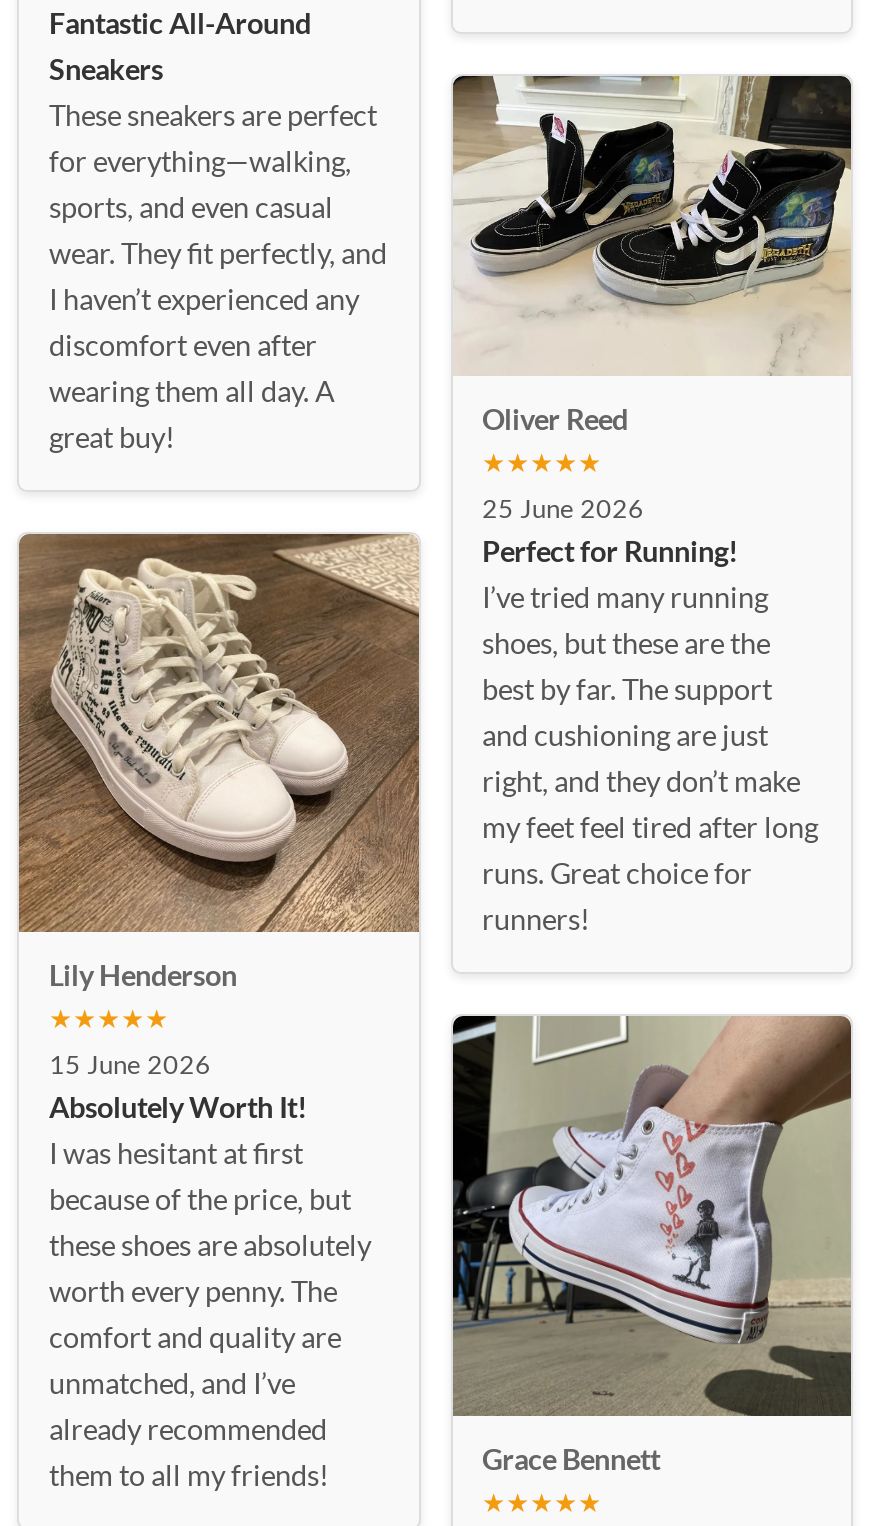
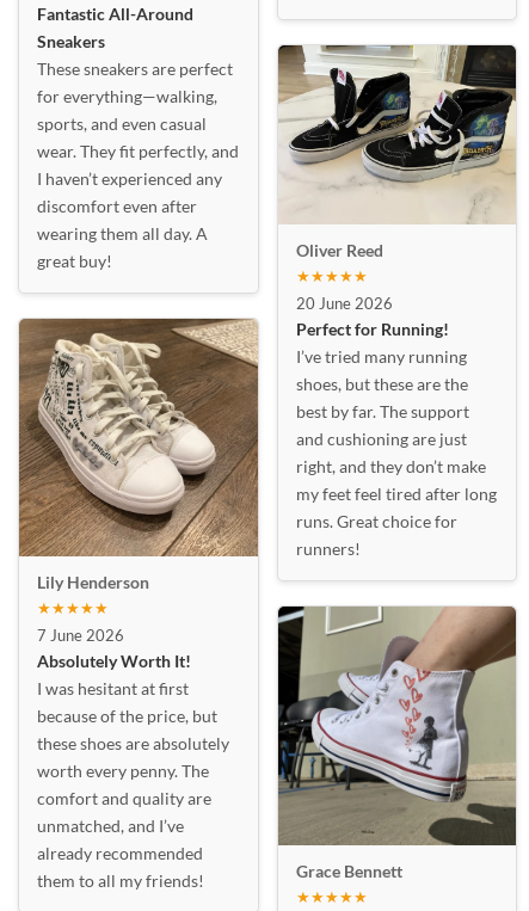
[482,492,644,524] 25 June 2026 -> [296,294,392,313] 20 June 2026
[49,1048,211,1080] 15 June 2026 -> [37,626,124,645] 7 June 2026

